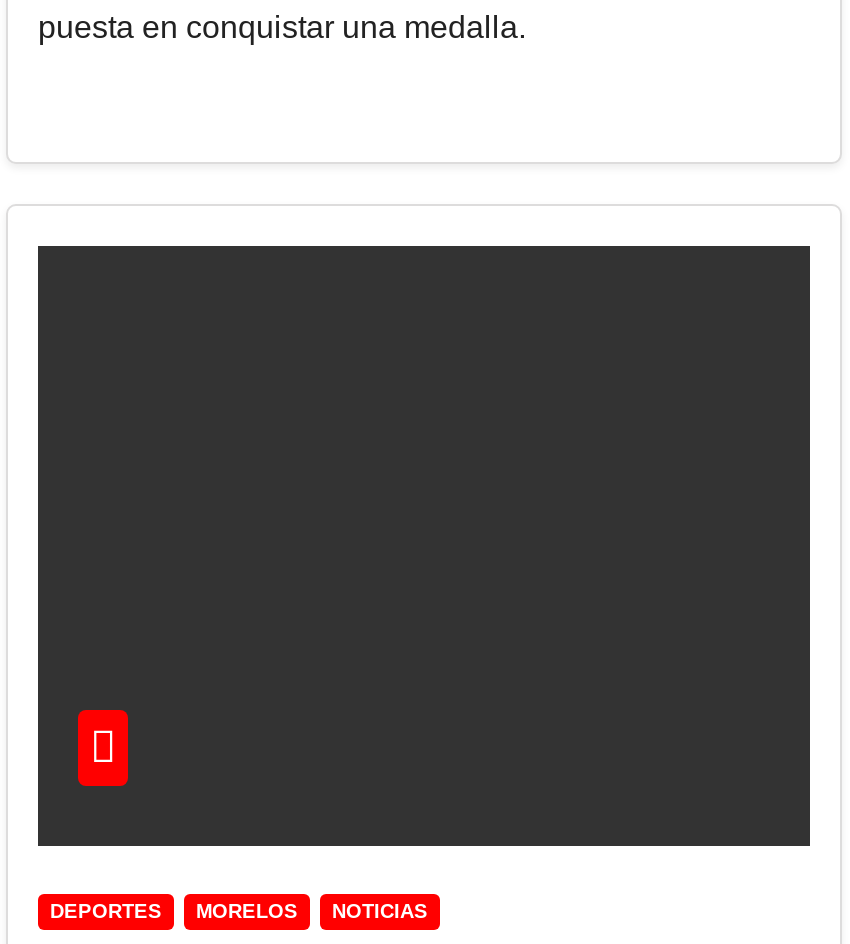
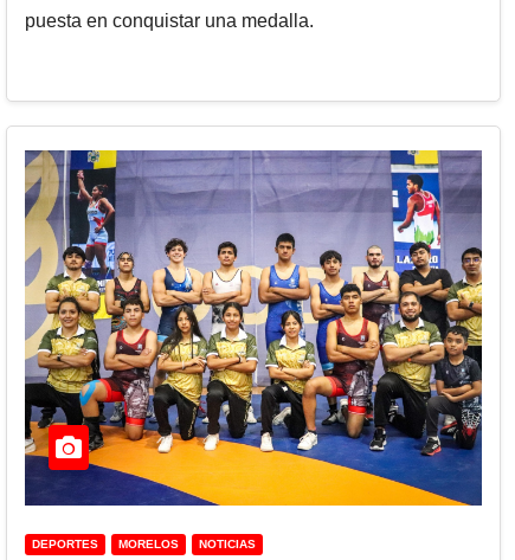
none -> [24,149,483,507] [image]

